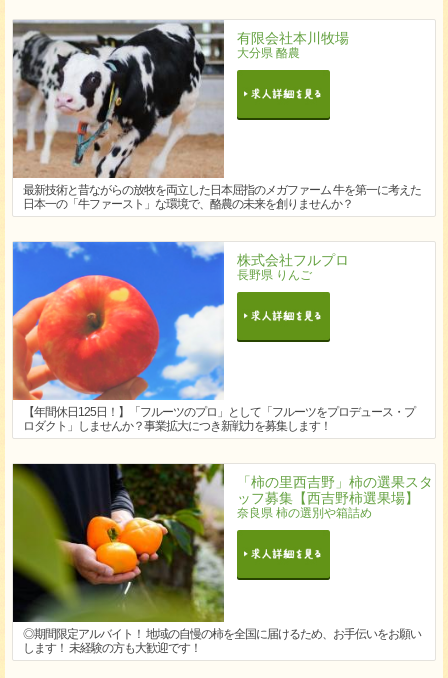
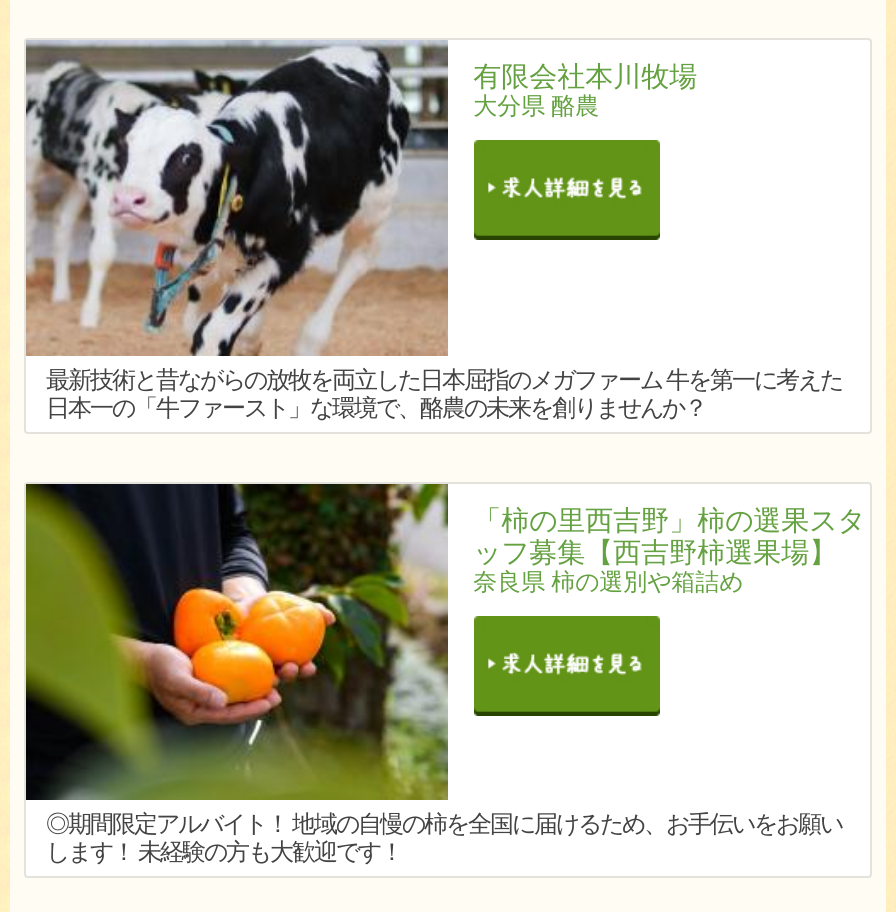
[12,241,415,433] [image] | 【年間休日125日！】「フルーツのプロ」として「フルーツをプロデュース・プ | ロダクト」しませんか？事業拡大につき新戦力を募集します！ -> none
[237,252,349,282] 株式会社フルプロ | 長野県 りんご -> none

